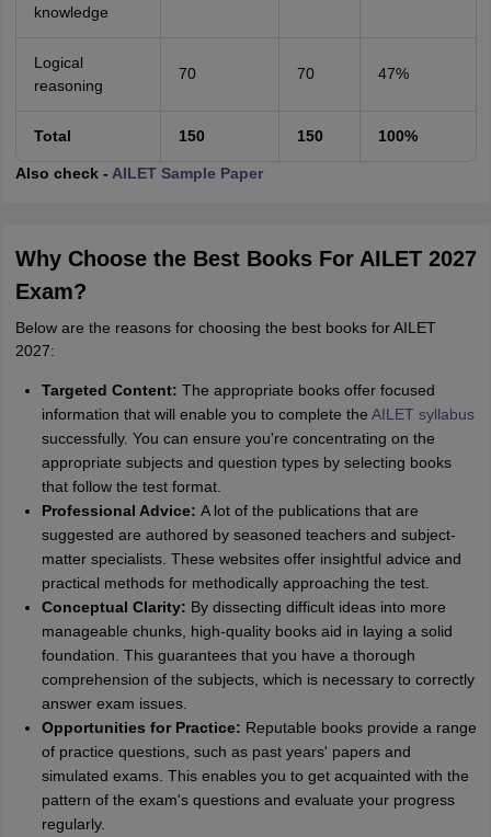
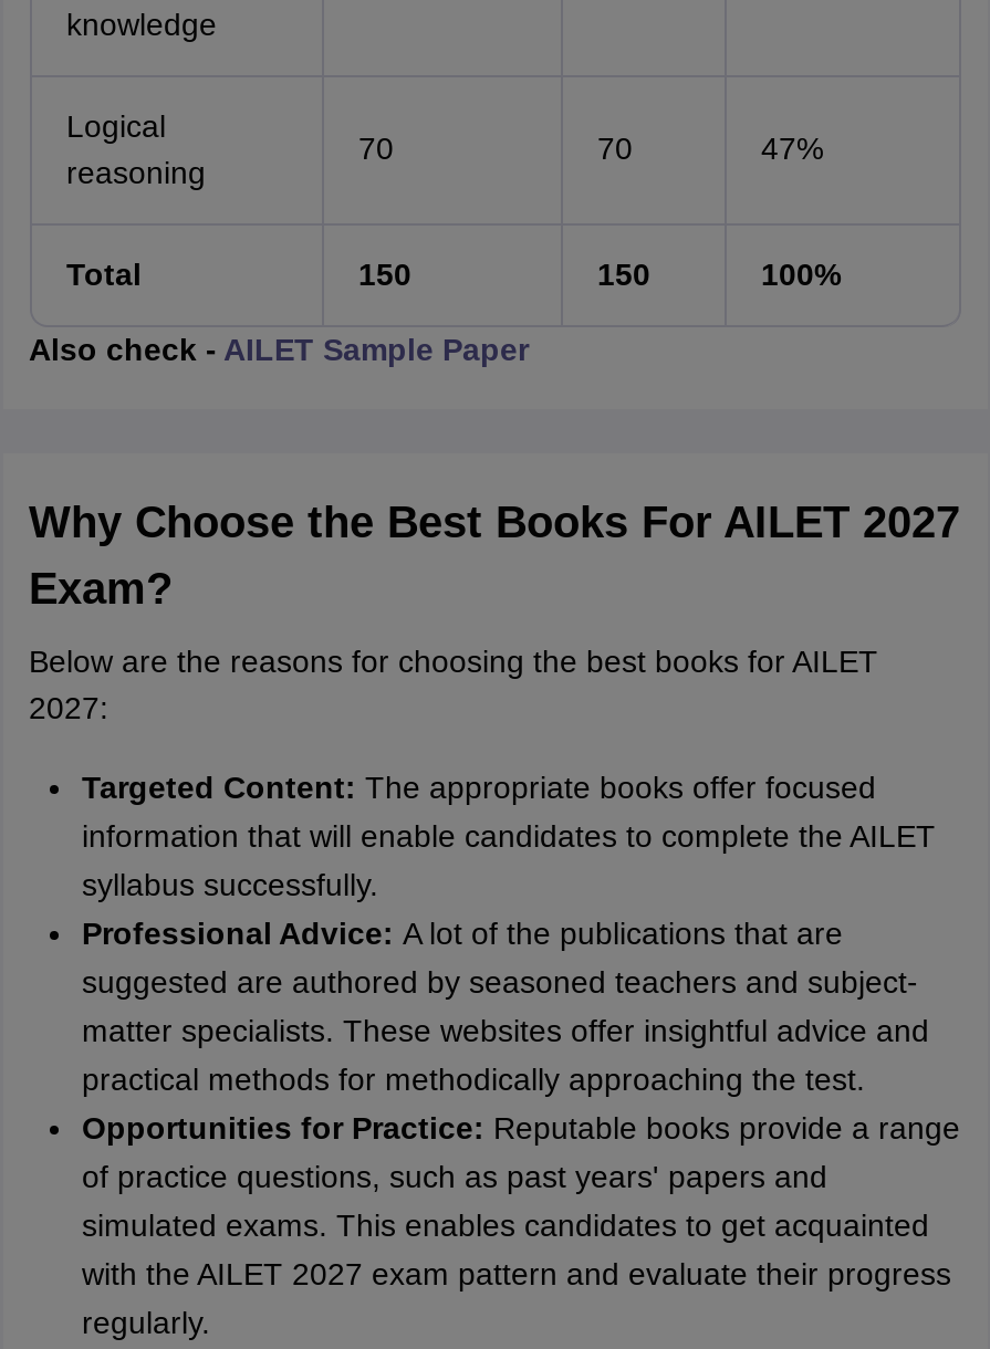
[41,405,474,495] information that will enable you to complete the AILET syllabus | successfully. You can ensure you're concentrating on the | appropriate subjects and question types by selecting books | that follow the test format. -> [82,818,936,902] information that will enable candidates to complete the AILET | syllabus successfully.
[41,598,474,712] Conceptual Clarity: By dissecting difficult ideas into more | manageable chunks, high-quality books aid in laying a solid | foundation. This guarantees that you have a thorough | comprehension of the subjects, which is necessary to correctly | answer exam issues. -> none
[41,767,469,809] simulated exams. This enables you to get acquainted with the | pattern of the exam's questions and evaluate your progress -> [82,1207,951,1292] simulated exams. This enables candidates to get acquainted | with the AILET 2027 exam pattern and evaluate their progress

